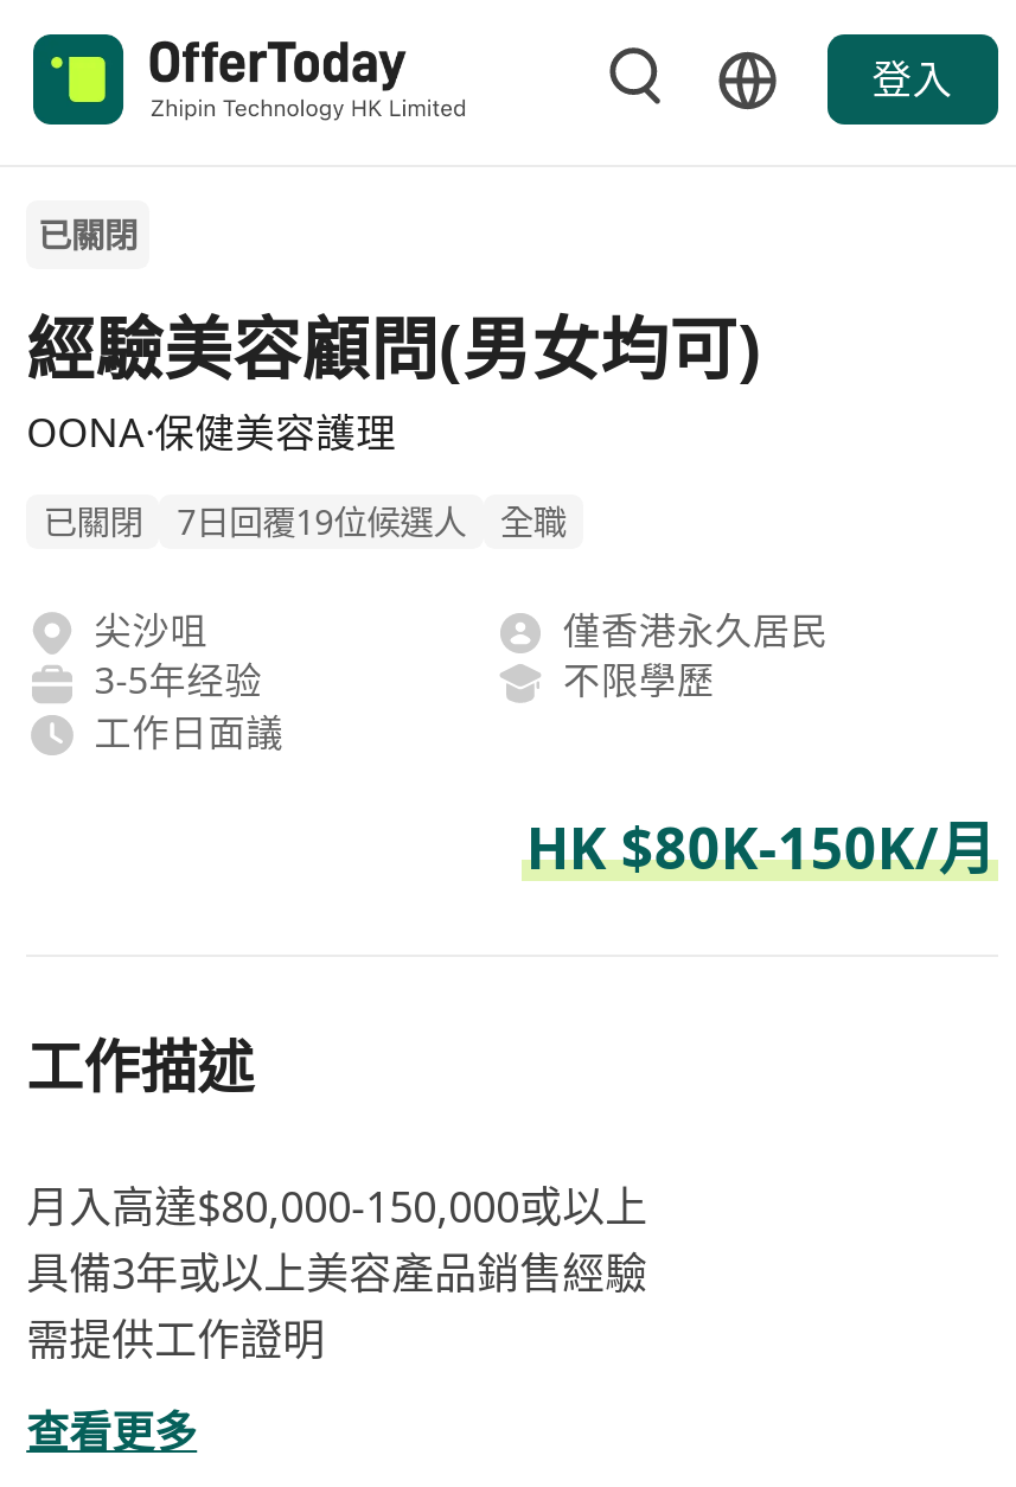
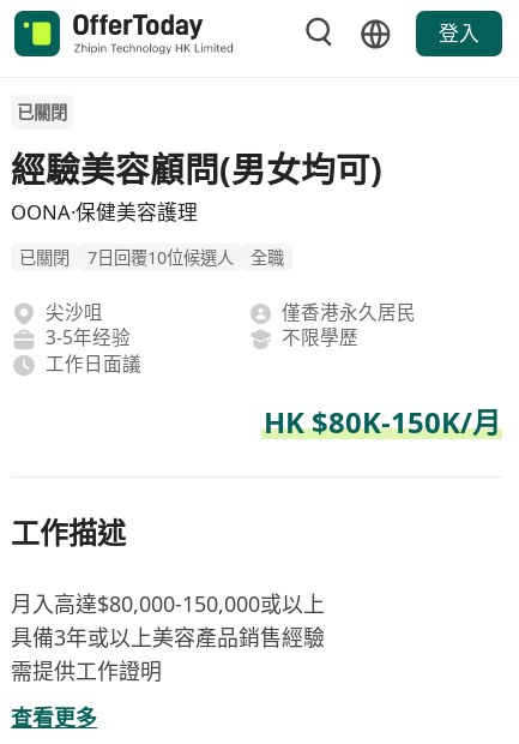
[177,499,466,544] 7日回覆19位候選人 -> [87,246,233,269] 7日回覆10位候選人

